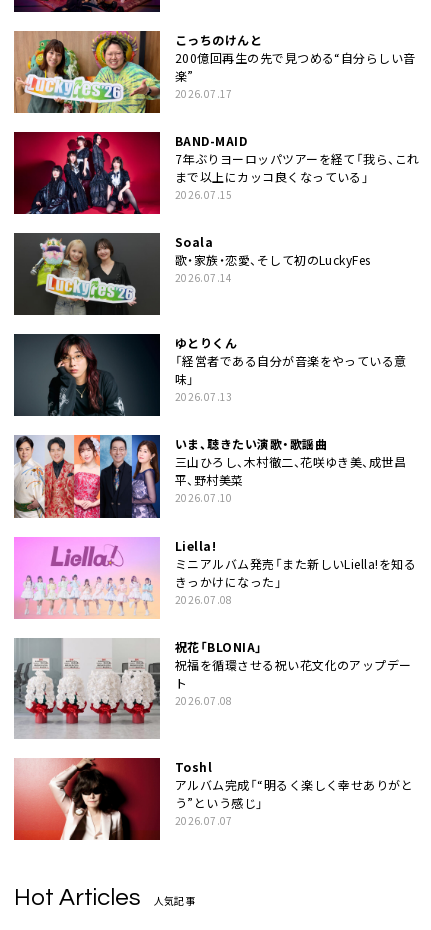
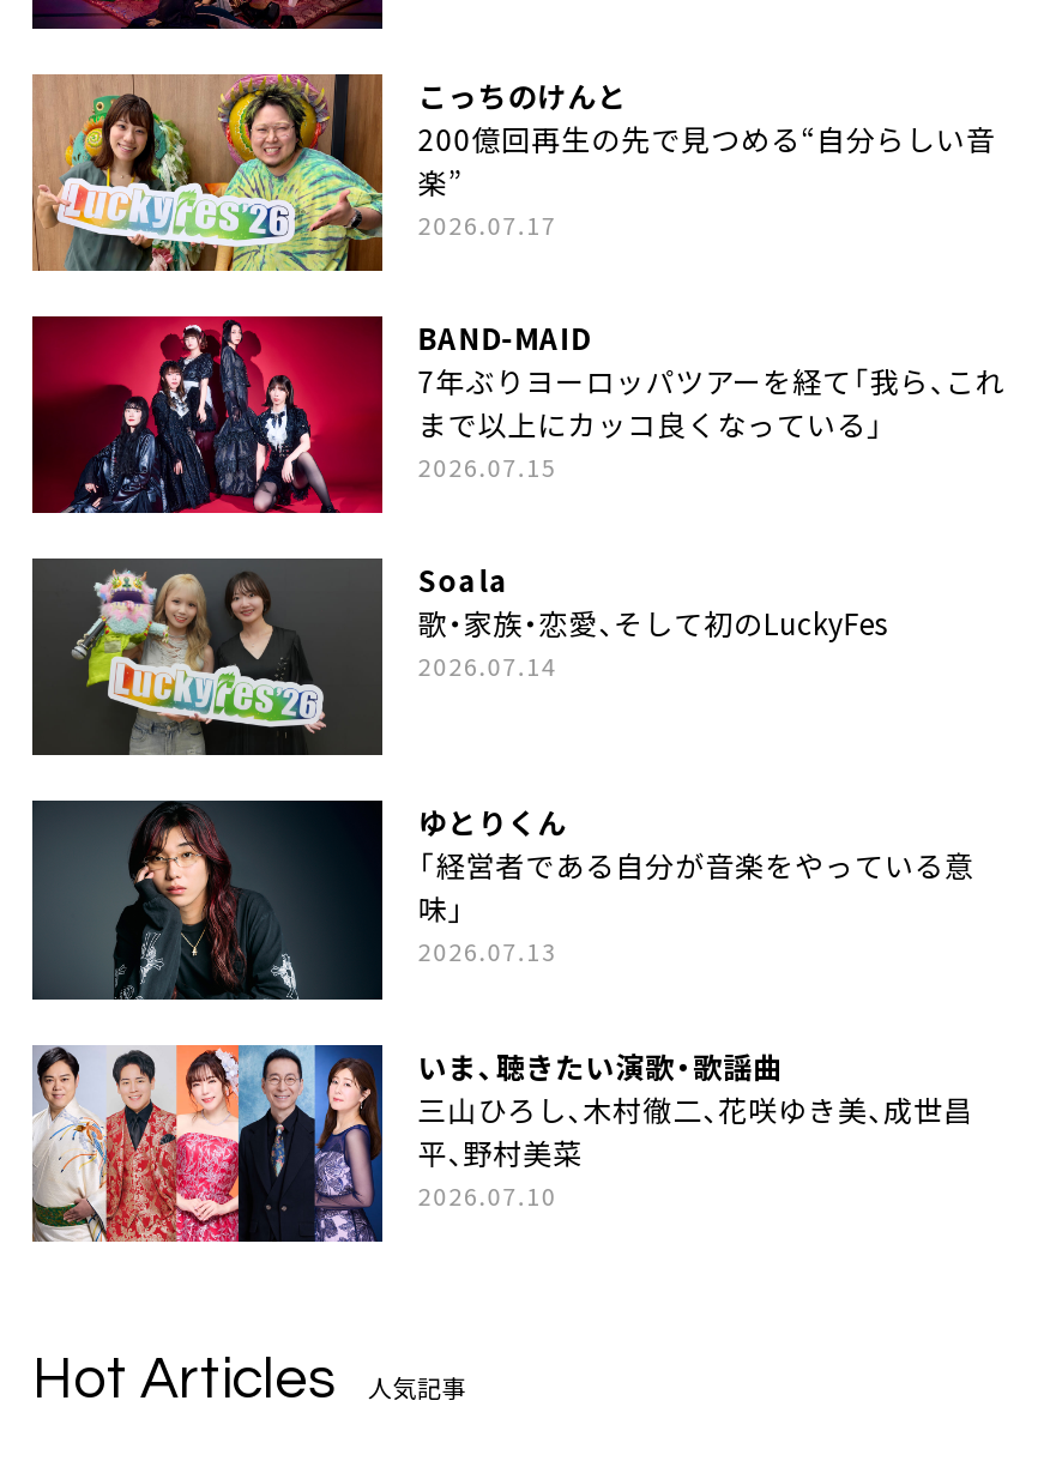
[13,536,416,708] [image] | Liella! | ミニアルバム発売「また新しいLiella!を知る | きっかけになった」 | 2026.07.08 | 祝花「BLONIA」 | 祝福を循環させる祝い花文化のアップデー | ト | 2026.07.08 -> none
[14,639,413,828] [image] | Toshl | アルバム完成「“明るく楽しく幸せありがと | う”という感じ」 | 2026.07.07 -> none
[13,757,160,841] [image] -> none

